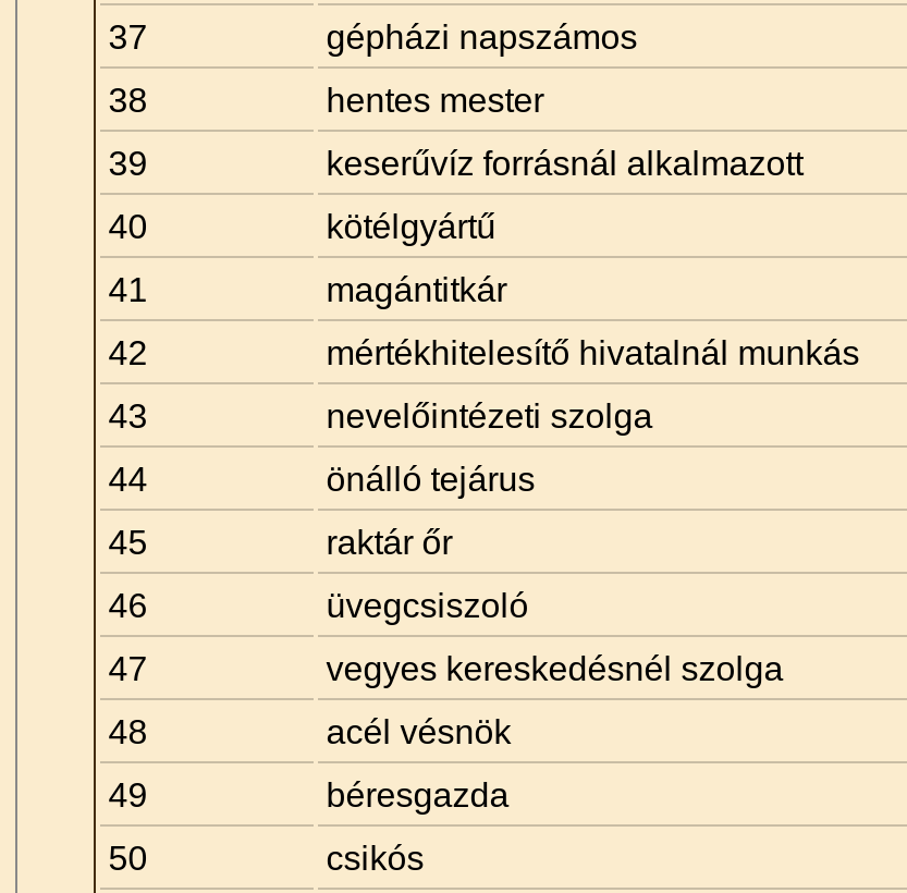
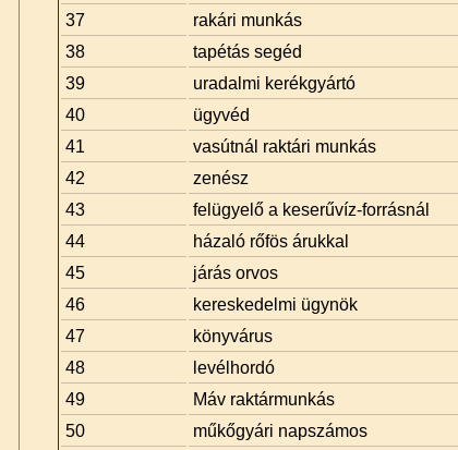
[326,18,638,55] gépházi napszámos -> [193,11,302,29] rakári munkás
[326,81,544,118] hentes mester -> [193,42,302,61] tapétás segéd
[326,144,803,181] keserűvíz forrásnál alkalmazott -> [193,74,355,92] uradalmi kerékgyártó
[326,208,496,245] kötélgyártű -> [193,105,250,124] ügyvéd
[326,271,507,308] magántitkár -> [193,137,376,156] vasútnál raktári munkás
[326,334,860,371] mértékhitelesítő hivatalnál munkás -> [193,169,248,187] zenész
[326,397,653,434] nevelőintézeti szolga -> [193,200,429,219] felügyelő a keserűvíz-forrásnál
[326,460,535,497] önálló tejárus -> [193,232,349,250] házaló rőfös árukkal
[326,523,453,560] raktár őr -> [193,263,278,282] járás orvos
[326,587,529,624] üvegcsiszoló -> [193,295,357,314] kereskedelmi ügynök
[326,650,784,687] vegyes kereskedésnél szolga -> [193,327,272,345] könyvárus
[326,713,511,750] acél vésnök -> [193,358,275,377] levélhordó
[326,776,509,813] béresgazda -> [193,390,335,408] Máv raktármunkás
[326,839,424,876] csikós -> [193,421,367,440] műkőgyári napszámos

